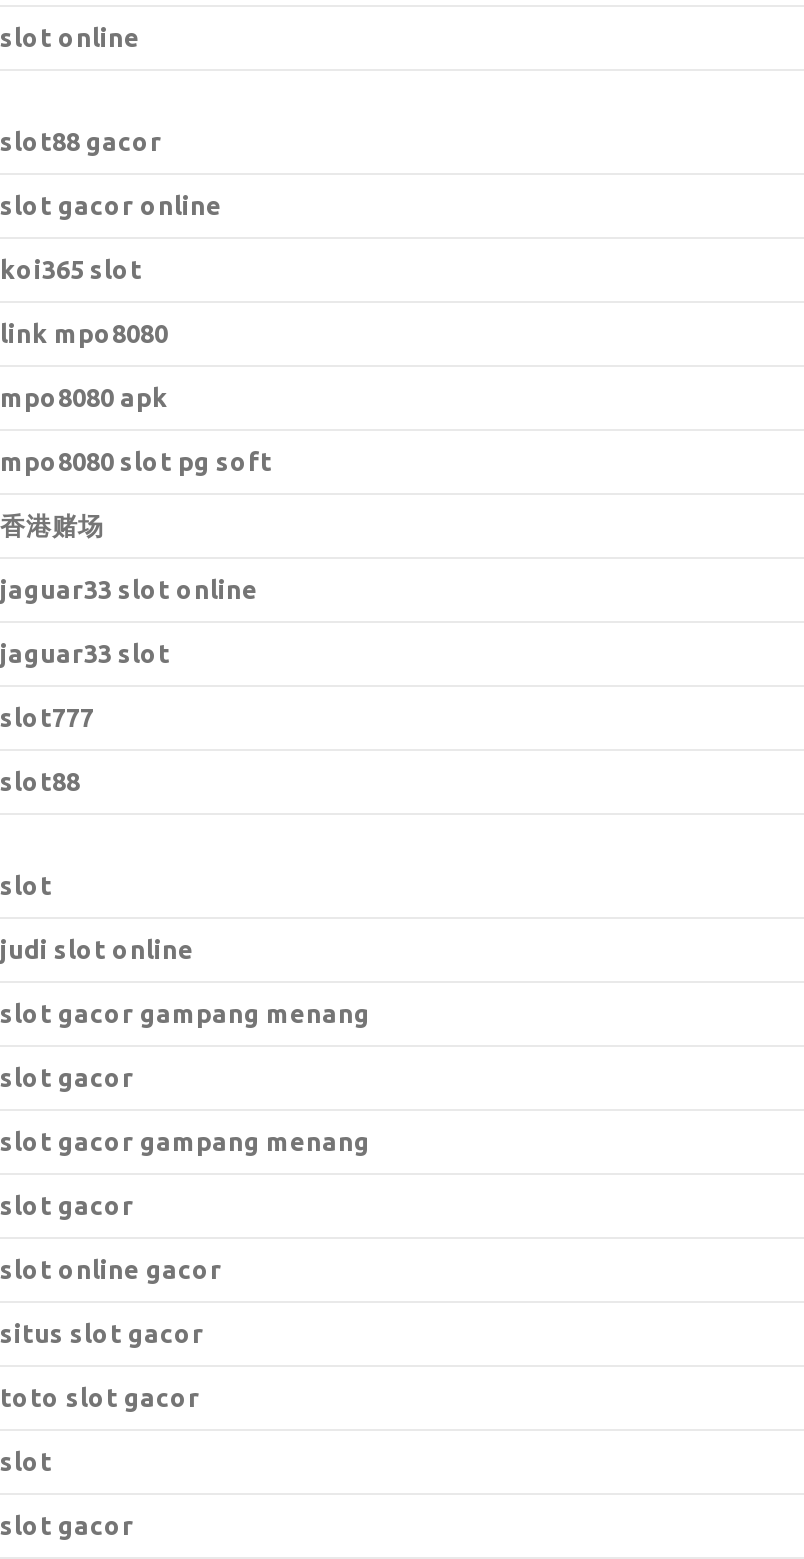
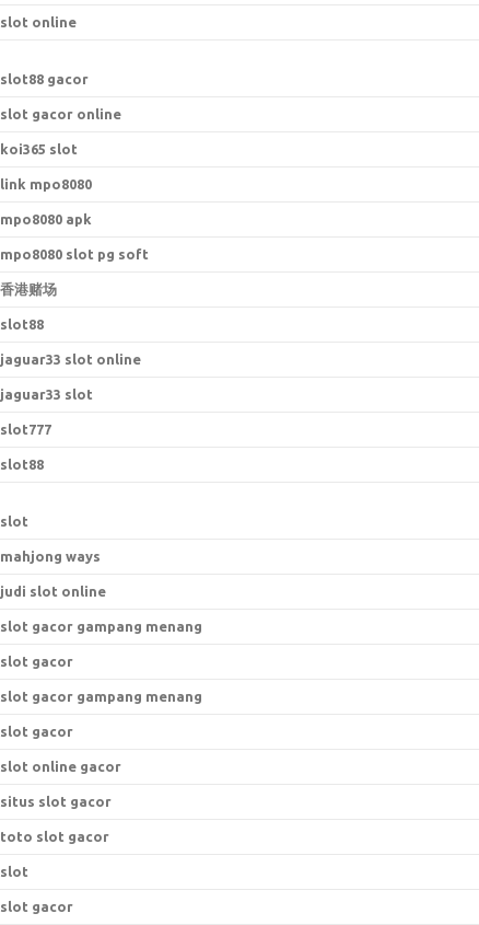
none -> [0,316,44,332] slot88
none -> [0,548,101,564] mahjong ways

